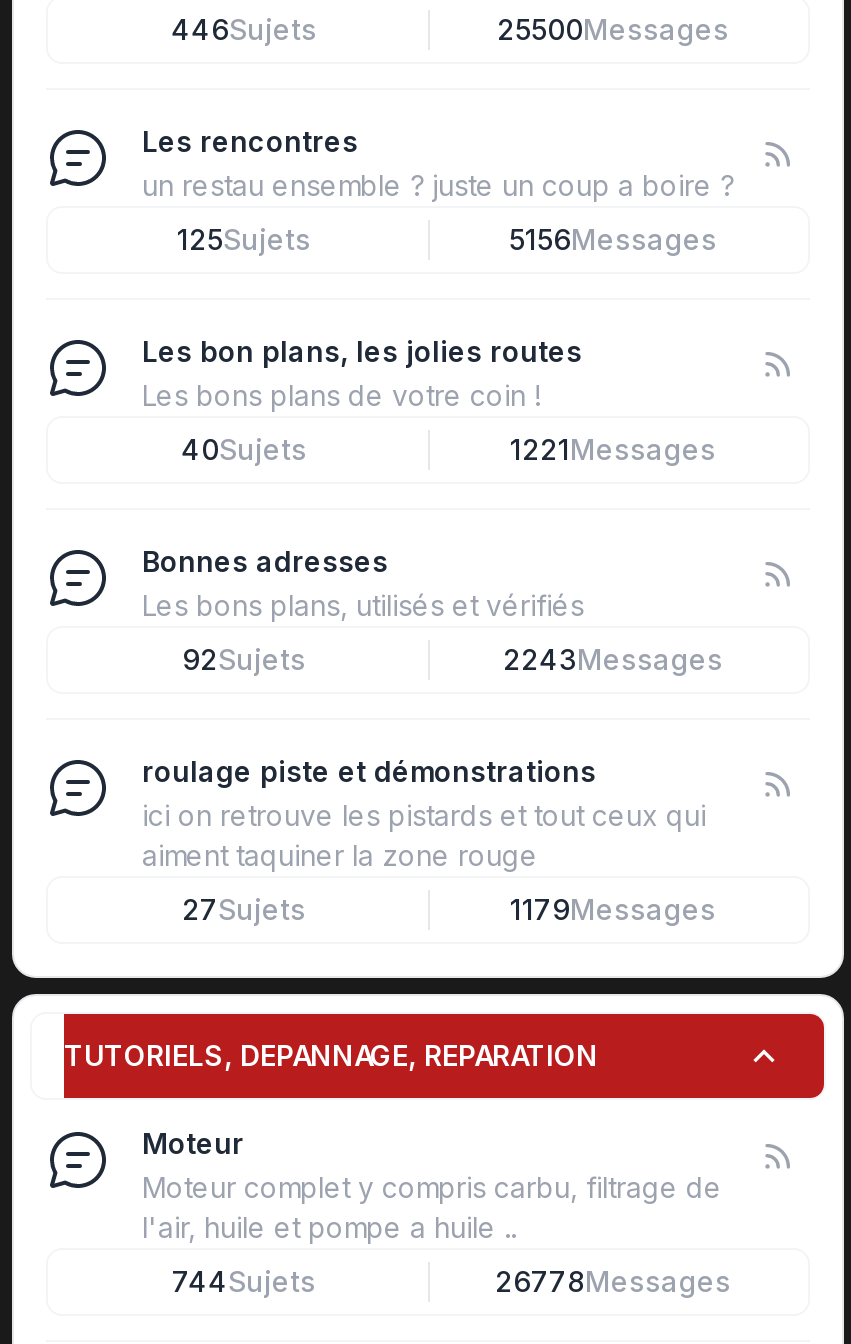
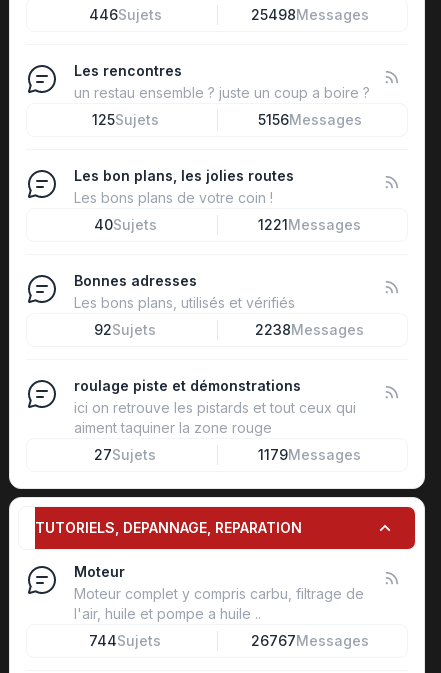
[497,12,729,46] 25500Messages -> [250,6,368,23] 25498Messages
[503,642,723,676] 2243Messages -> [255,321,364,338] 2238Messages
[495,1264,731,1298] 26778Messages -> [250,632,368,649] 26767Messages

